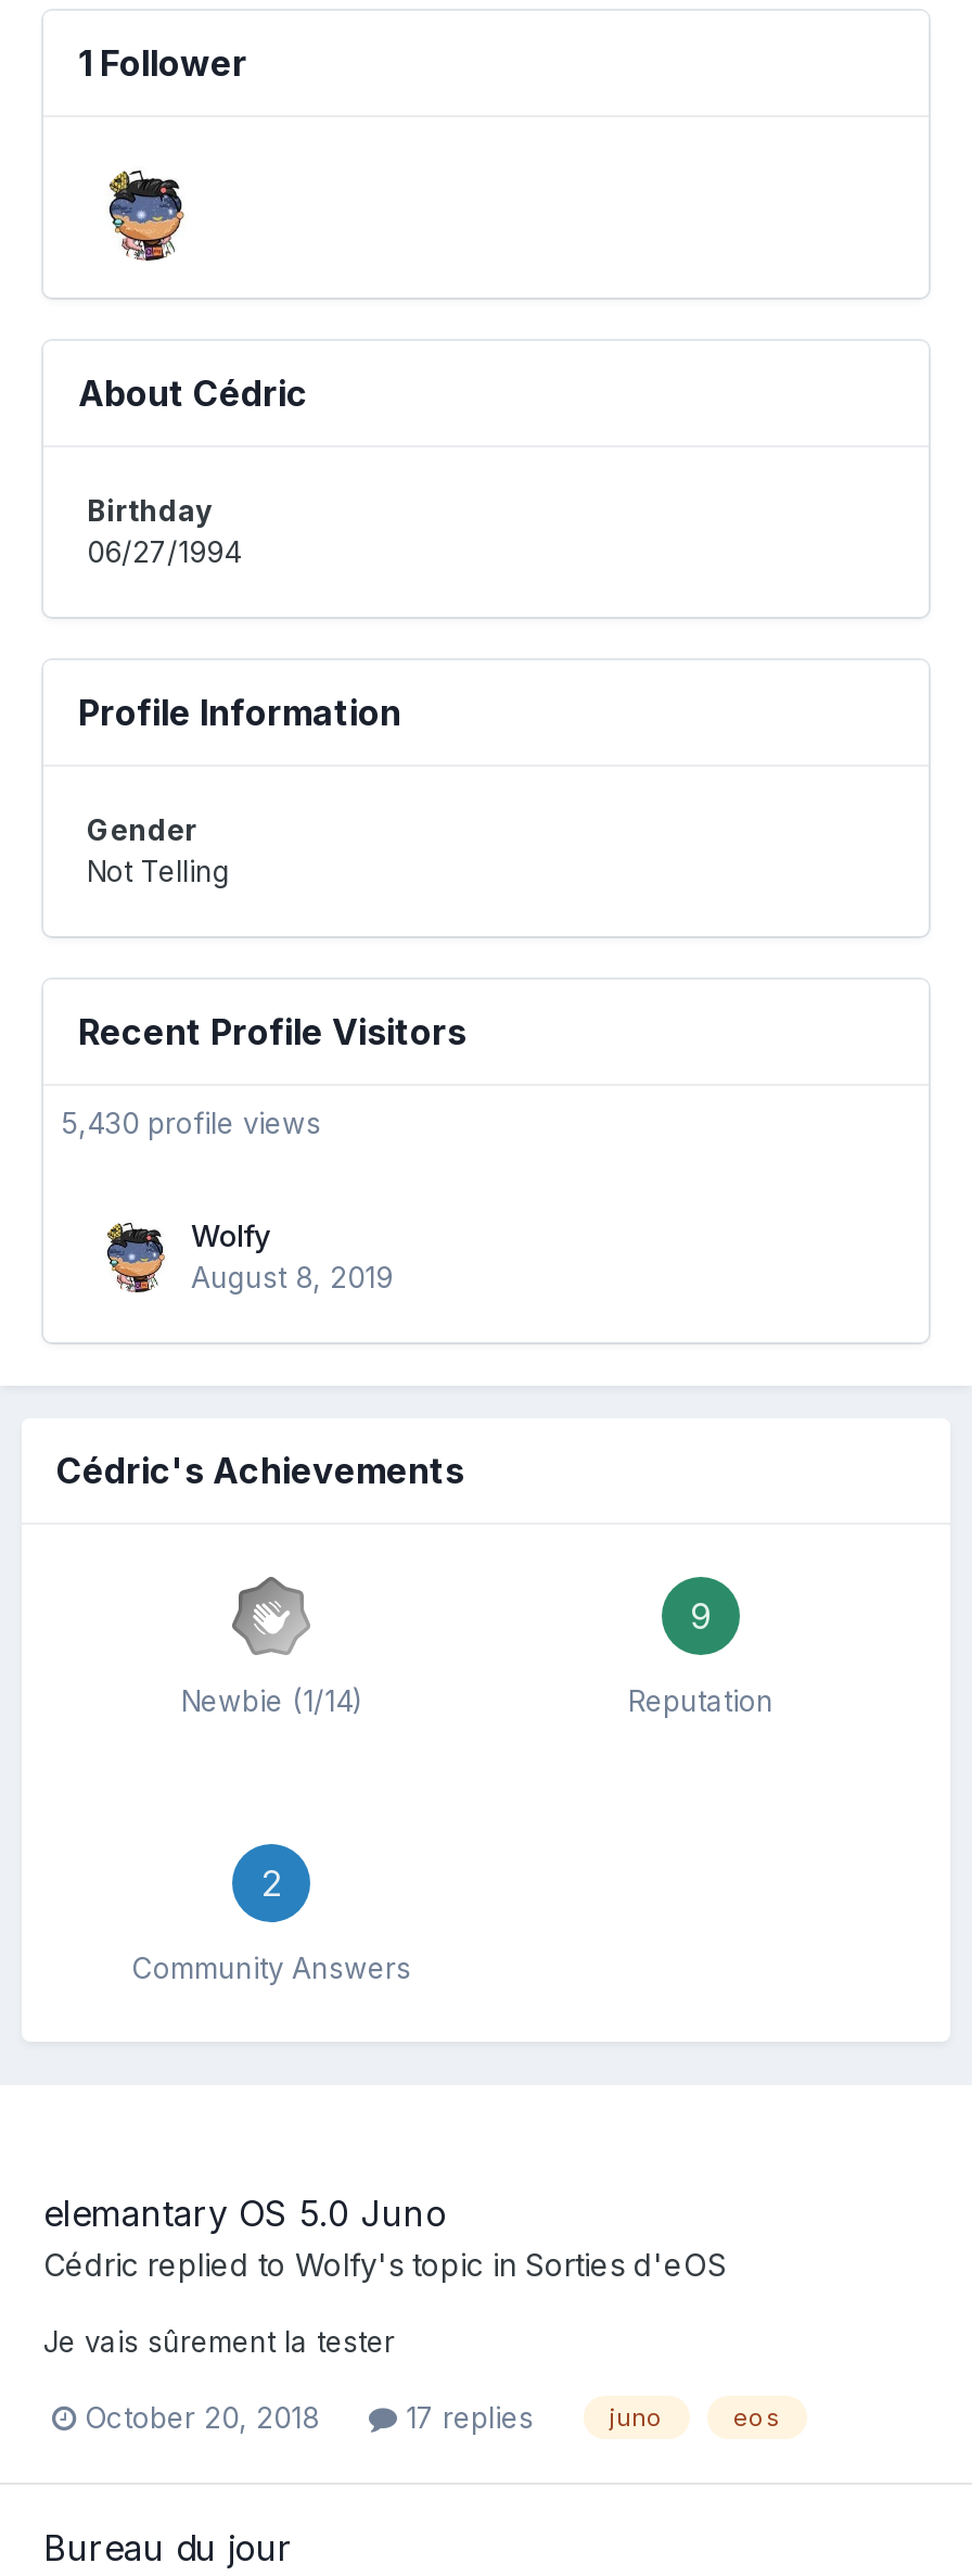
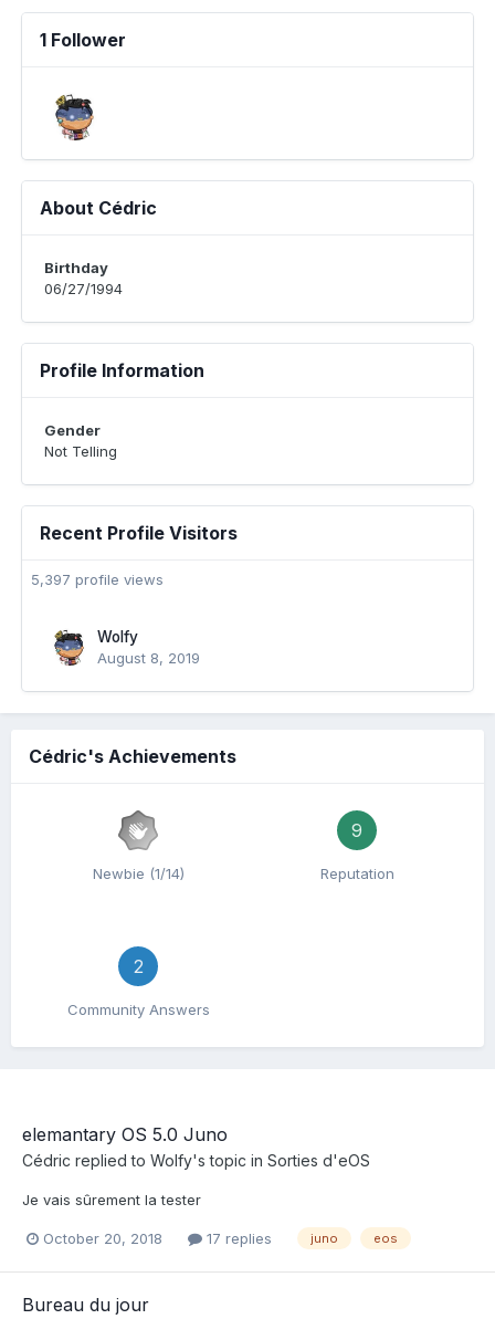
[61,1106,321,1140] 5,430 profile views -> [31,570,164,588] 5,397 profile views

